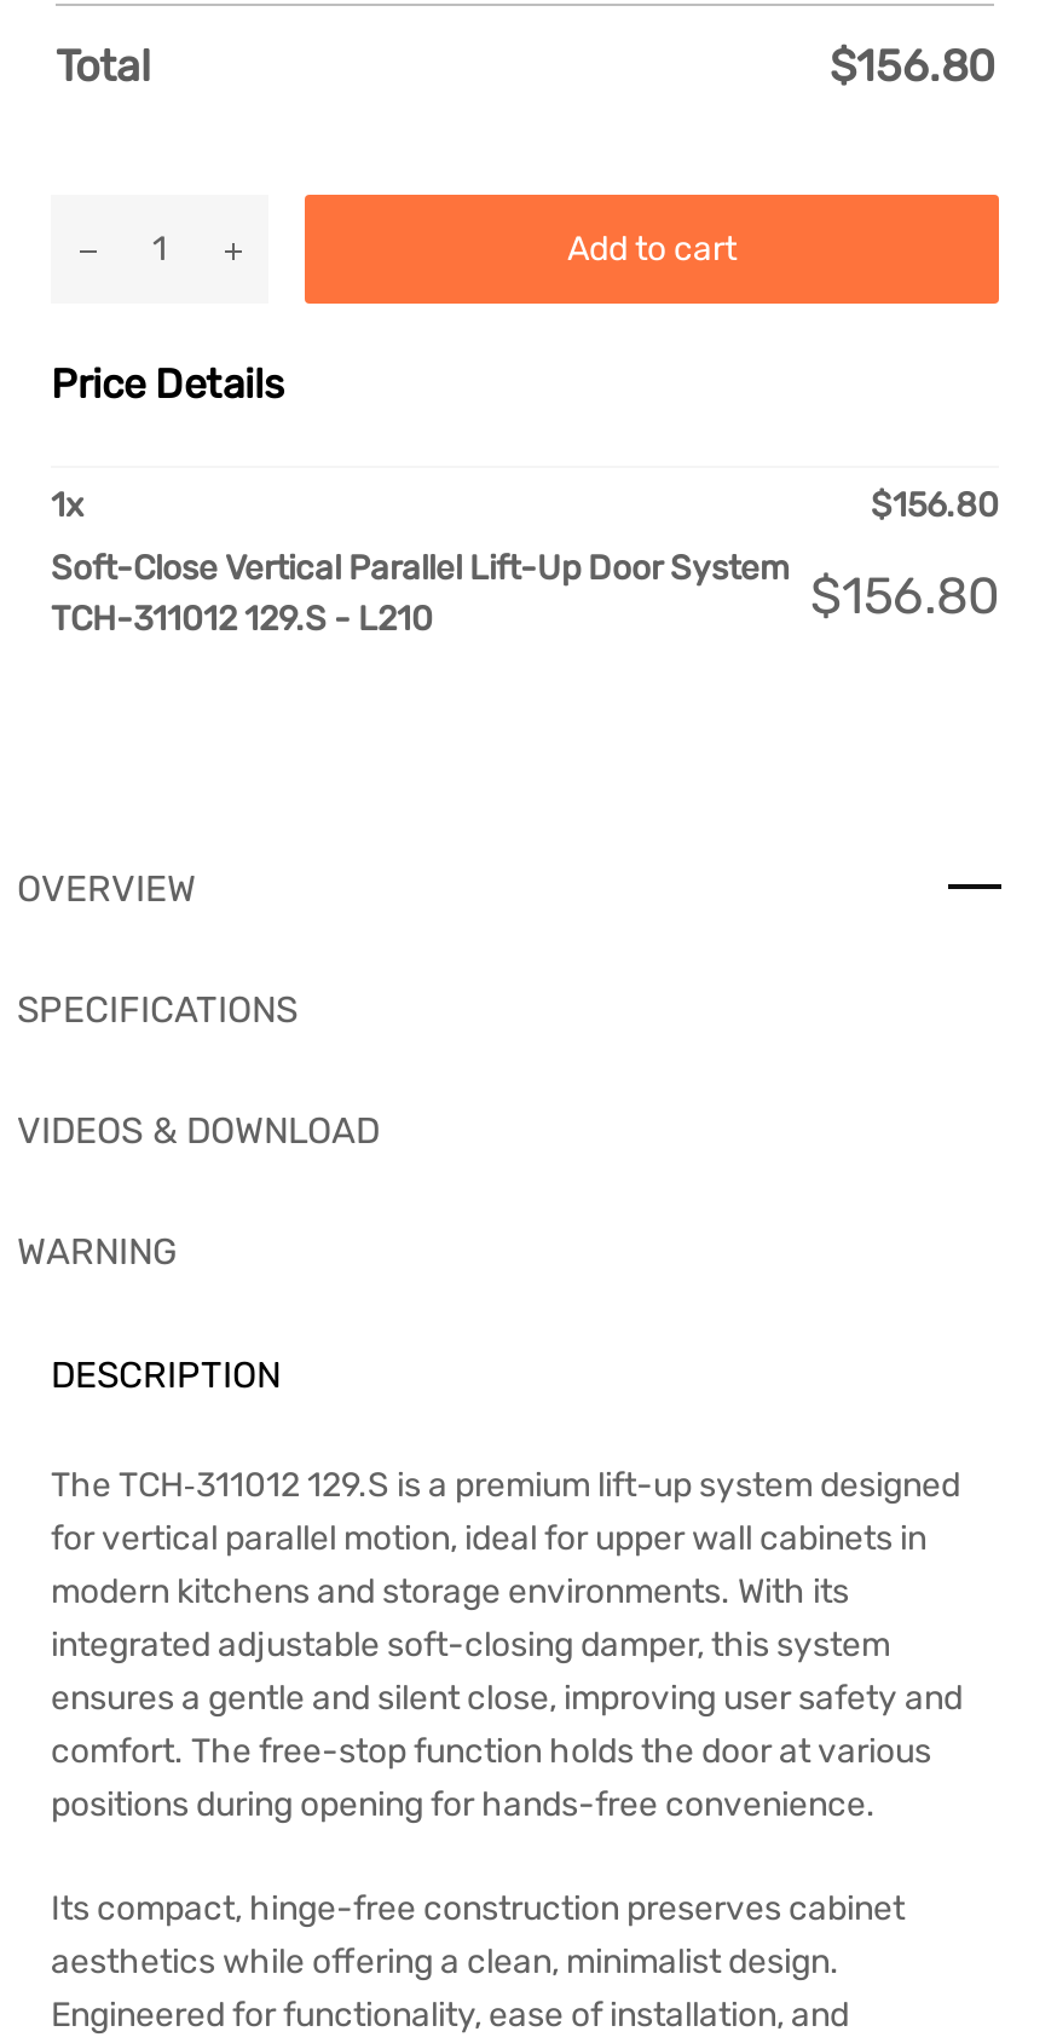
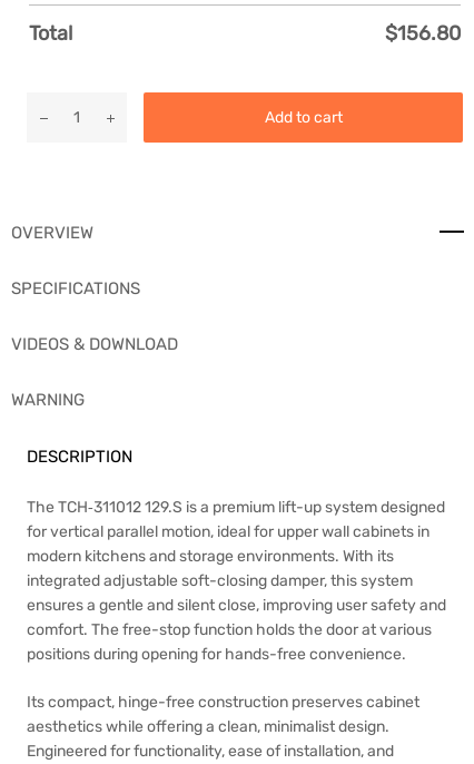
[51,360,999,641] Price Details | 1x | $156.80 | Soft-Close Vertical Parallel Lift-Up Door System | TCH-311012 129.S - L210 | $156.80 -> none

